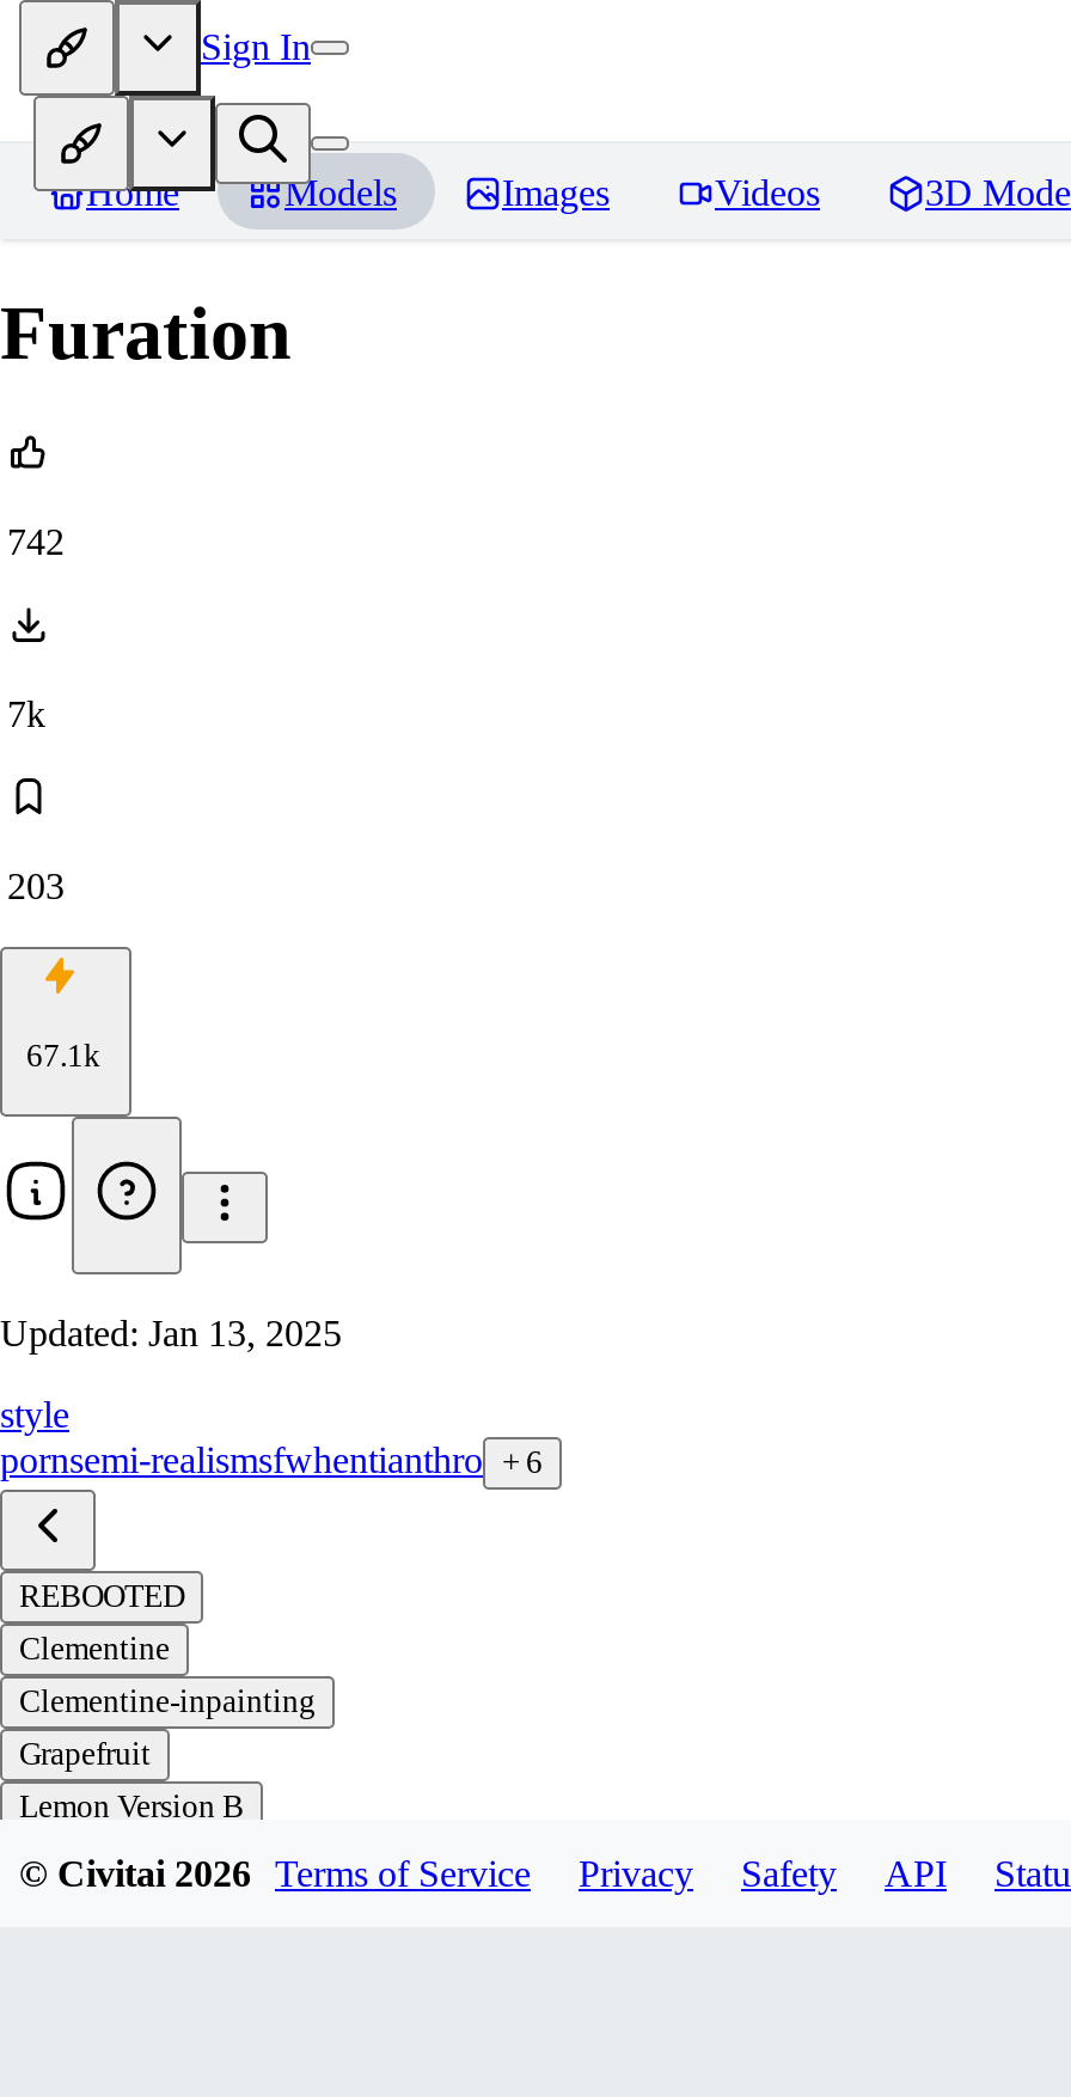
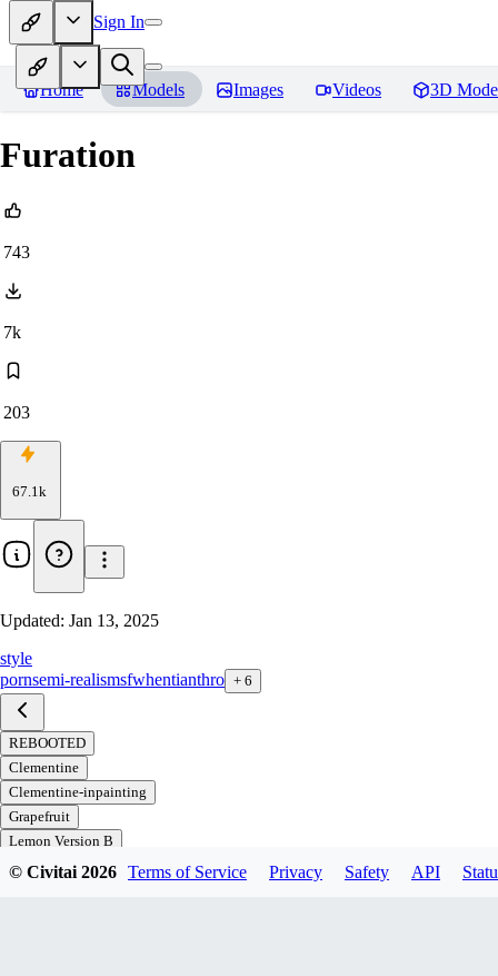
[7,521,65,562] 742 -> [3,242,30,261] 743

